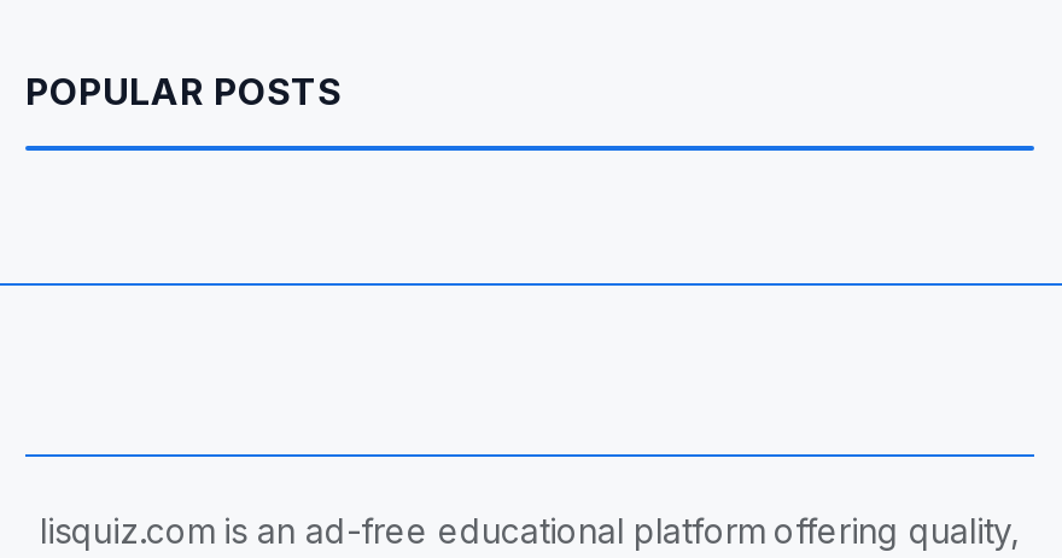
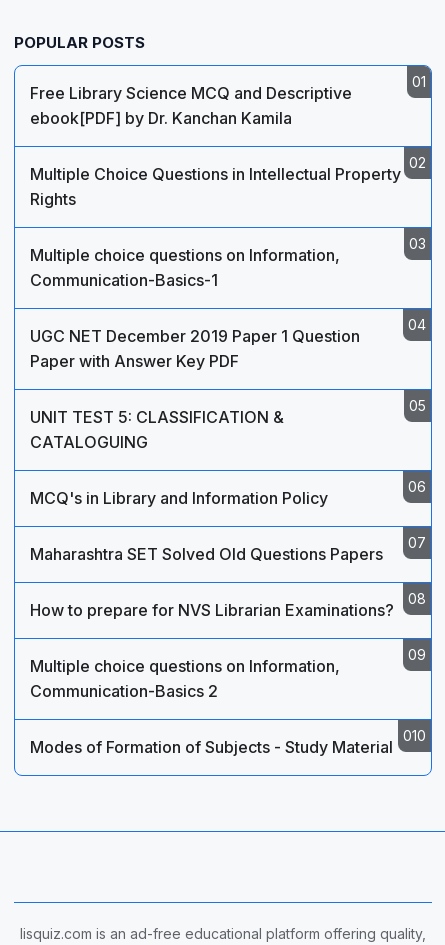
none -> [13,64,433,777] [image] | Free Library Science MCQ and Descriptive | ebook[PDF] by Dr. Kanchan Kamila | Multiple Choice Questions in Intellectual Property | Rights | Multiple choice questions on Information, | Communication-Basics-1 | UGC NET December 2019 Paper 1 Question | Paper with Answer Key PDF | UNIT TEST 5: CLASSIFICATION & | CATALOGUING | MCQ's in Library and Information Policy | Maharashtra SET Solved Old Questions Papers | How to prepare for NVS Librarian Examinations? | Multiple choice questions on Information, | Communication-Basics 2 | Modes of Formation of Subjects - Study Material

